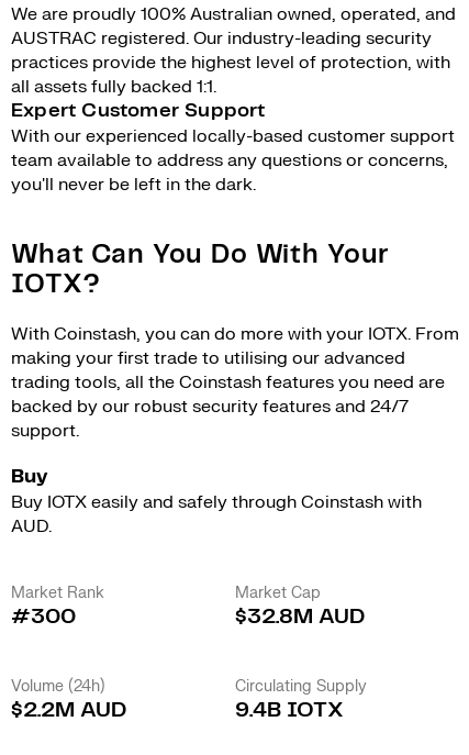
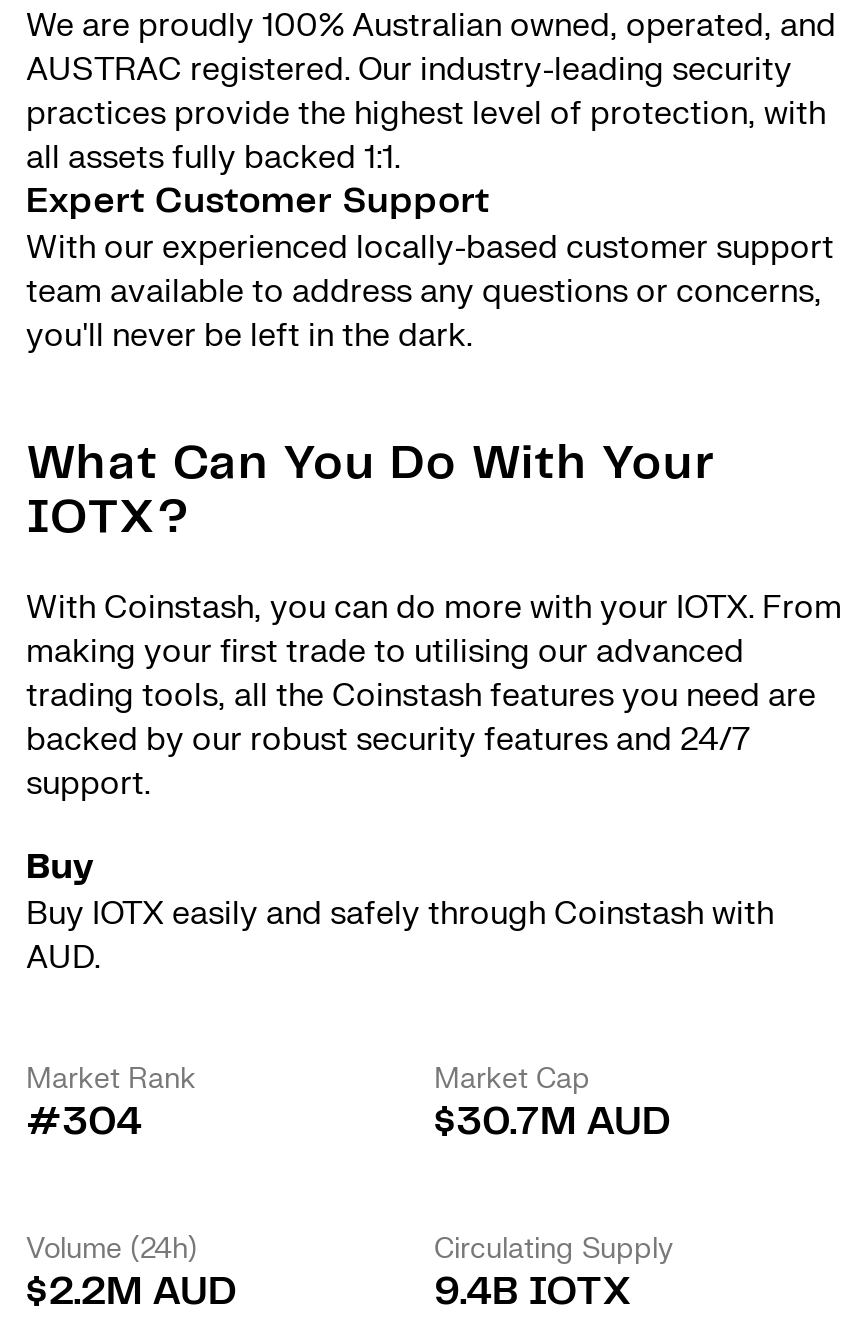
[11,607,76,628] #300 -> [26,1104,142,1142] #304
[235,607,365,628] $32.8M AUD -> [434,1104,670,1142] $30.7M AUD

